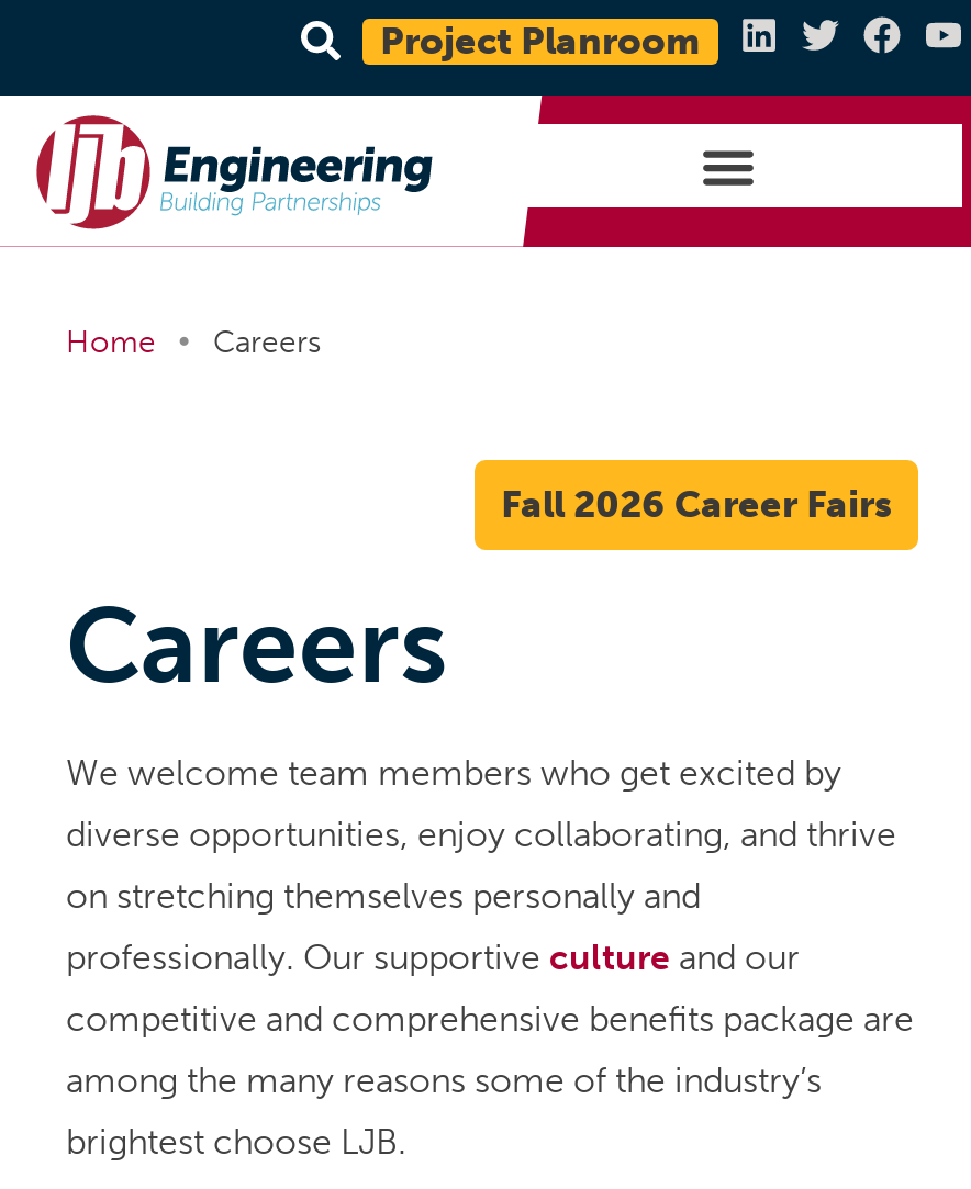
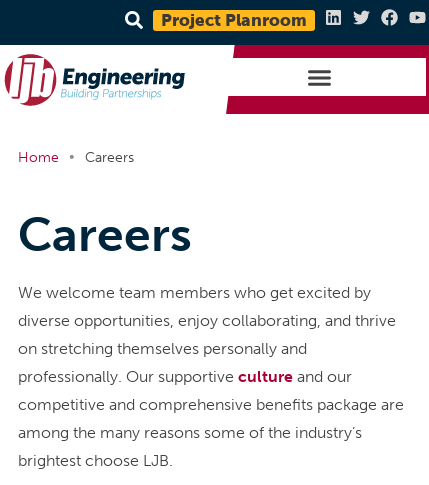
[501,482,892,526] Fall 2026 Career Fairs -> none

